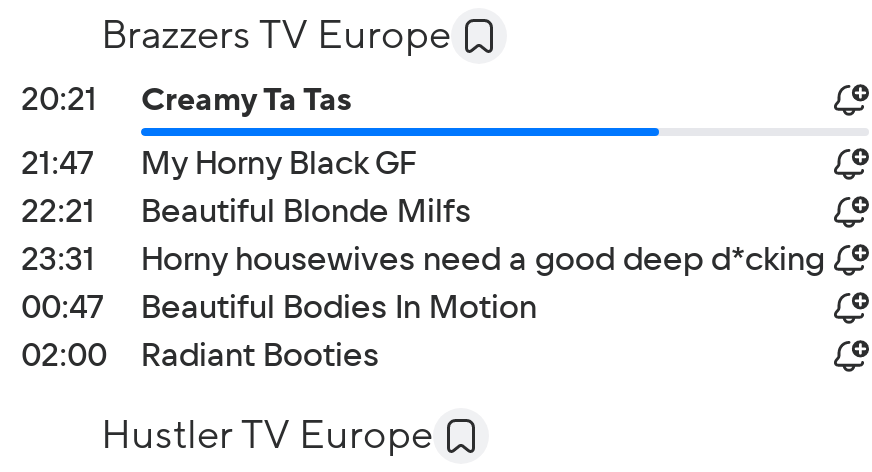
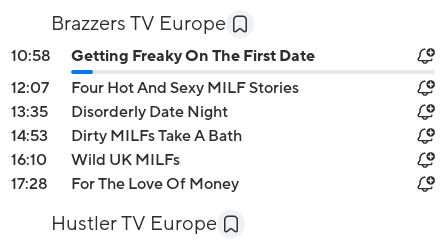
[21,82,351,118] 20:21 | Creamy Ta Tas -> [11,47,315,65] 10:58 | Getting Freaky On The First Date
[21,146,825,374] 21:47 | My Horny Black GF | 22:21 | Beautiful Blonde Milfs | 23:31 | Horny housewives need a good deep d*cking | 00:47 | Beautiful Bodies In Motion | 02:00 | Radiant Booties -> [11,79,299,193] 12:07 | Four Hot And Sexy MILF Stories | 13:35 | Disorderly Date Night | 14:53 | Dirty MILFs Take A Bath | 16:10 | Wild UK MILFs | 17:28 | For The Love Of Money

